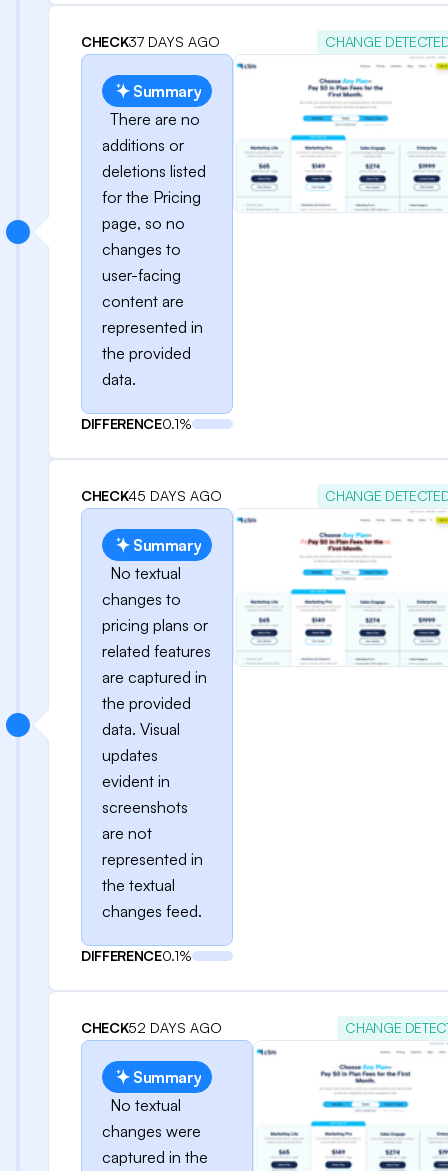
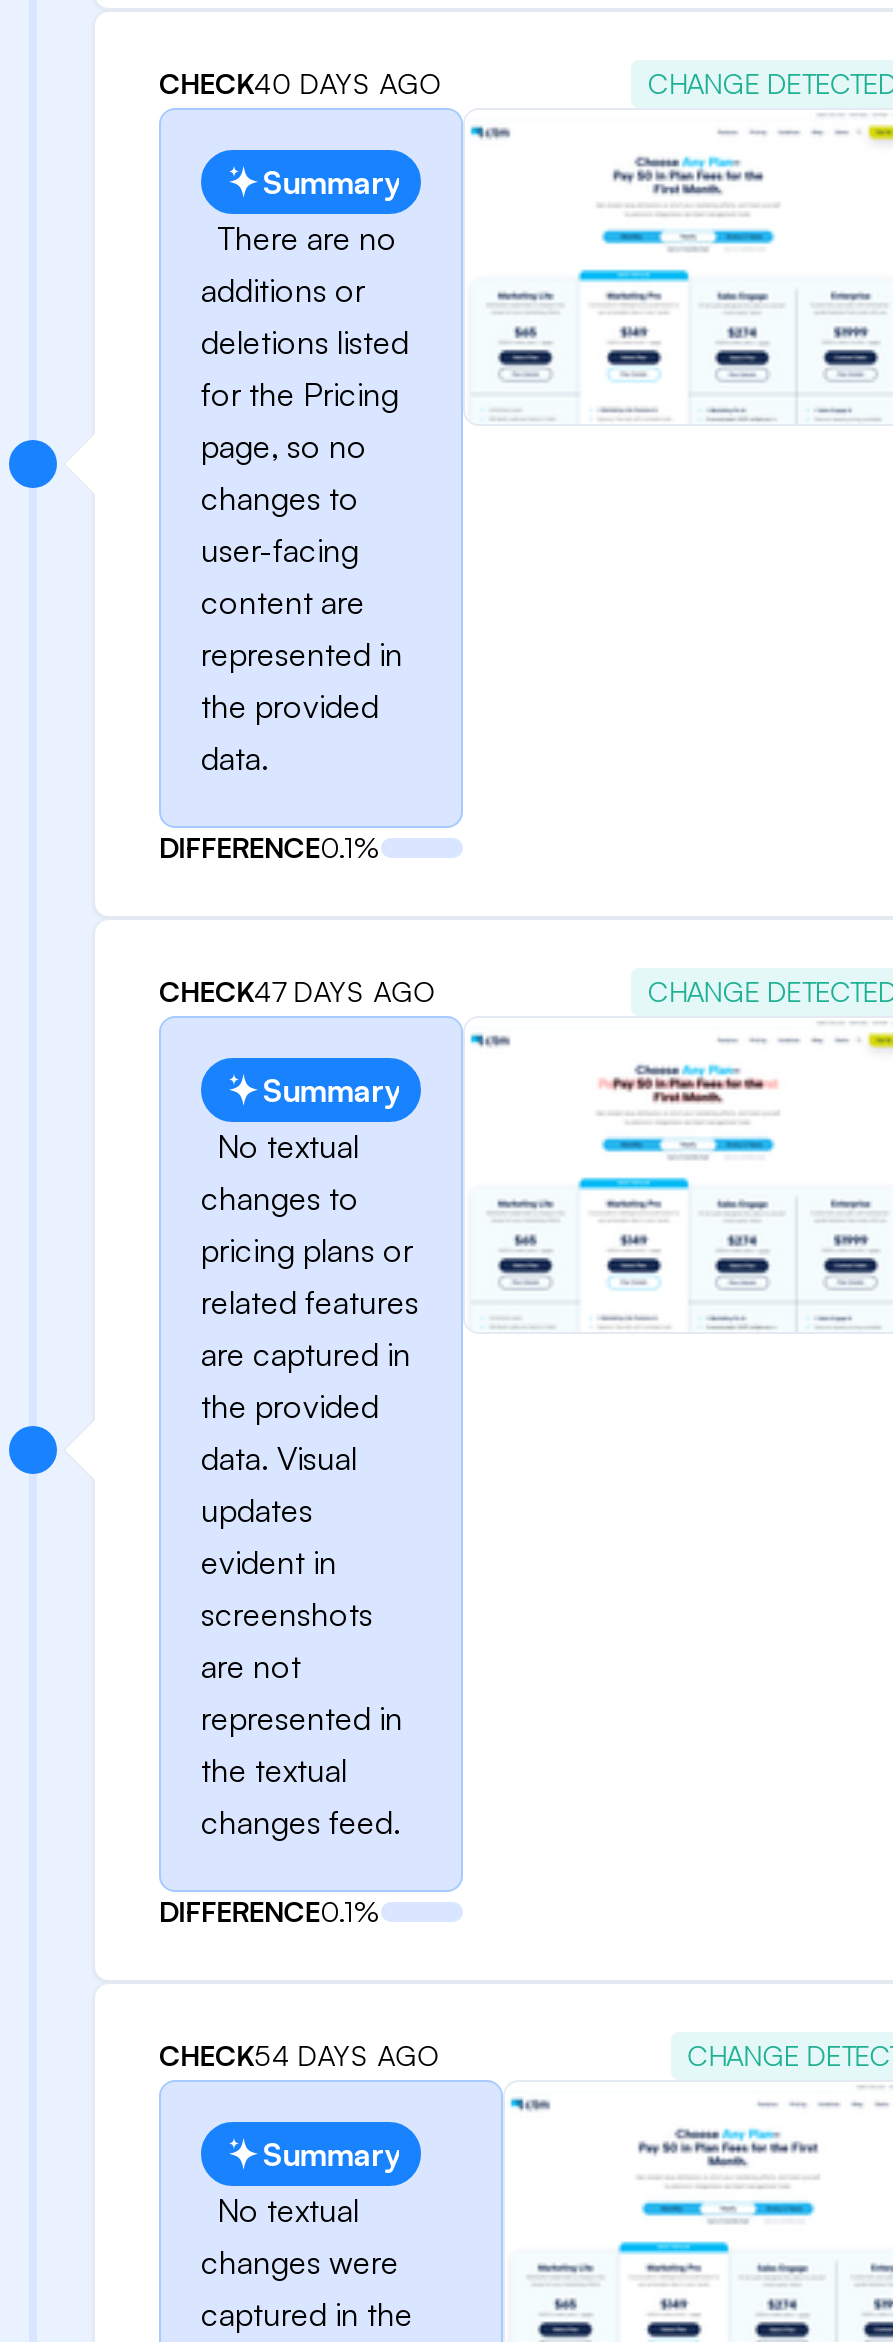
[81,33,220,50] CHECK37 DAYS AGO -> [159,66,443,100] CHECK40 DAYS AGO
[81,487,222,504] CHECK45 DAYS AGO -> [159,974,437,1008] CHECK47 DAYS AGO
[81,1019,222,1036] CHECK52 DAYS AGO -> [159,2038,441,2072] CHECK54 DAYS AGO

